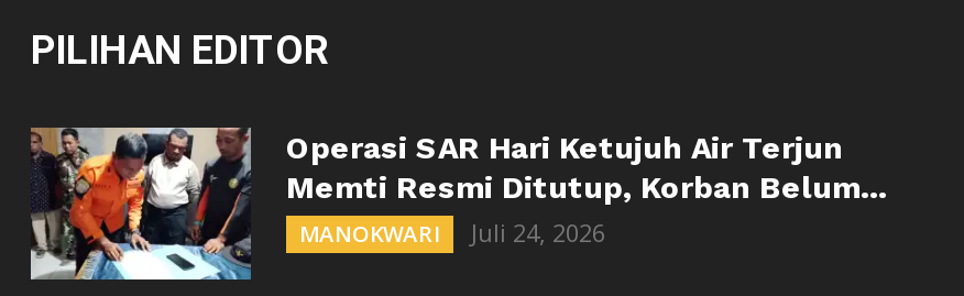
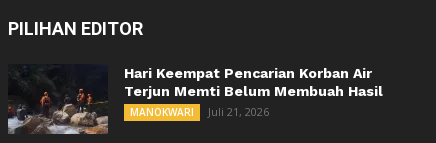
[29,125,887,282] [image] | Operasi SAR Hari Ketujuh Air Terjun | Memti Resmi Ditutup, Korban Belum... -> [8,64,383,135] [image] | Hari Keempat Pencarian Korban Air | Terjun Memti Belum Membuah Hasil
[299,217,605,250] MANOKWARI Juli 24, 2026 -> [130,104,269,119] MANOKWARI Juli 21, 2026

